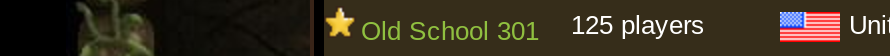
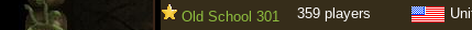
[361,10,705,46] Old School 301 125 players -> [181,5,370,25] Old School 301 359 players

